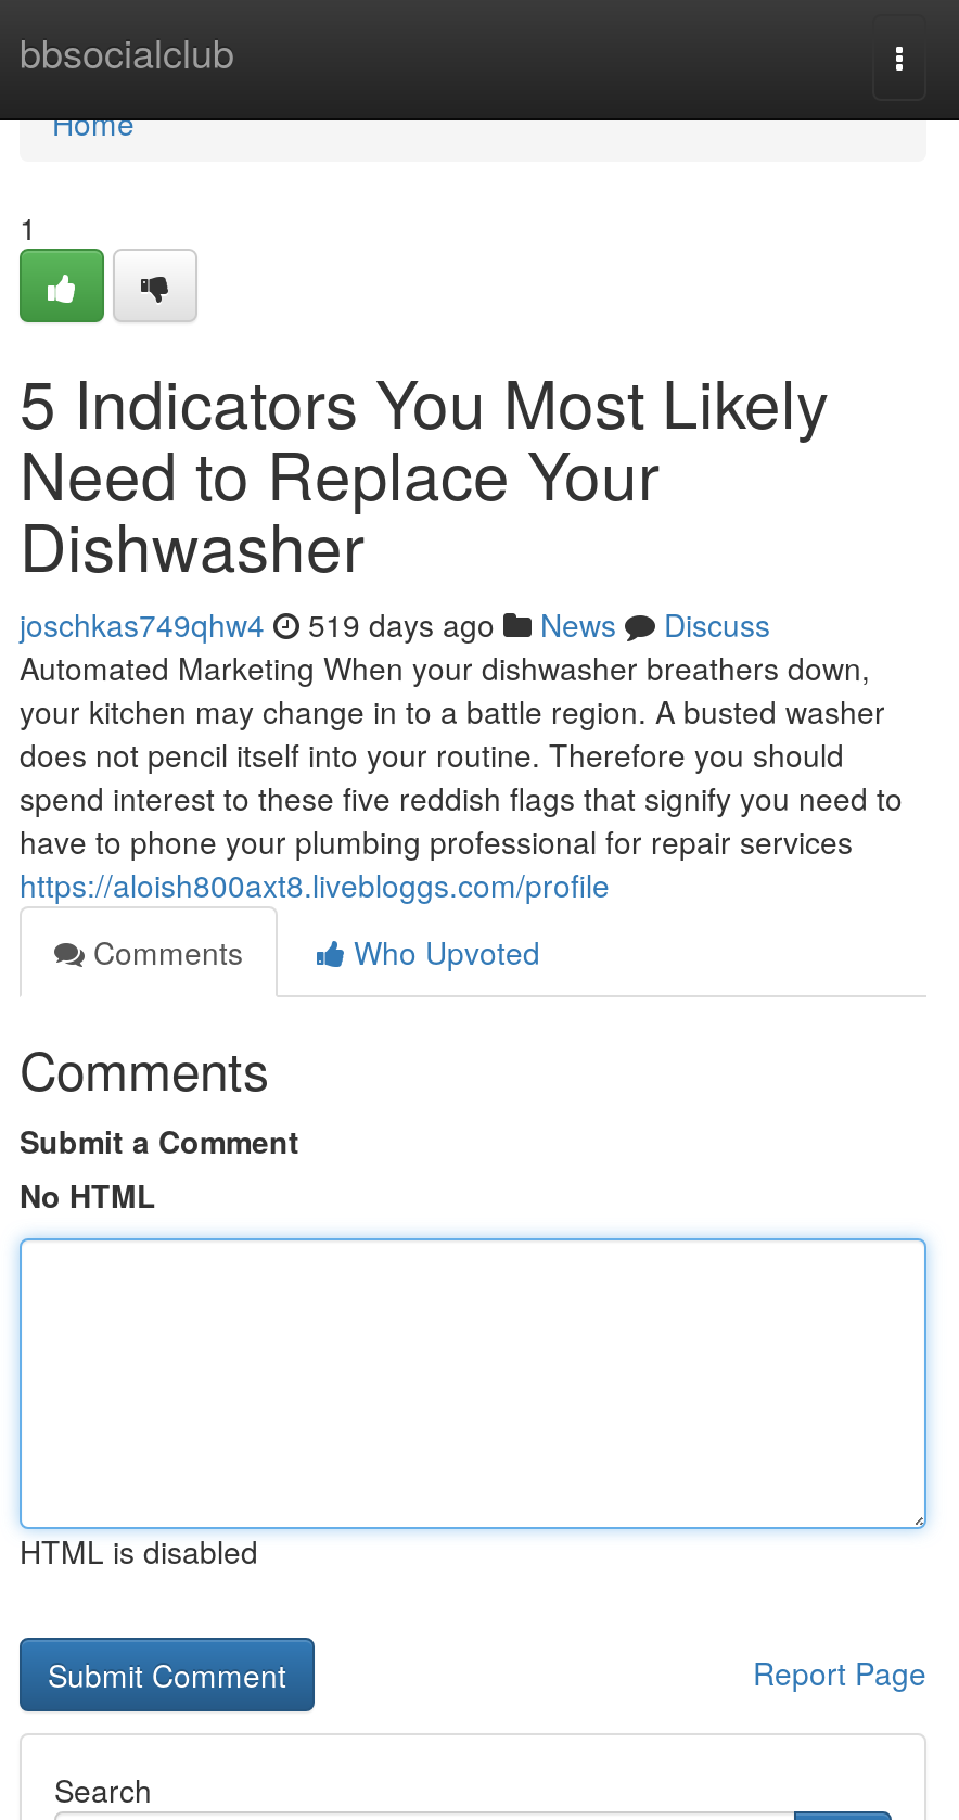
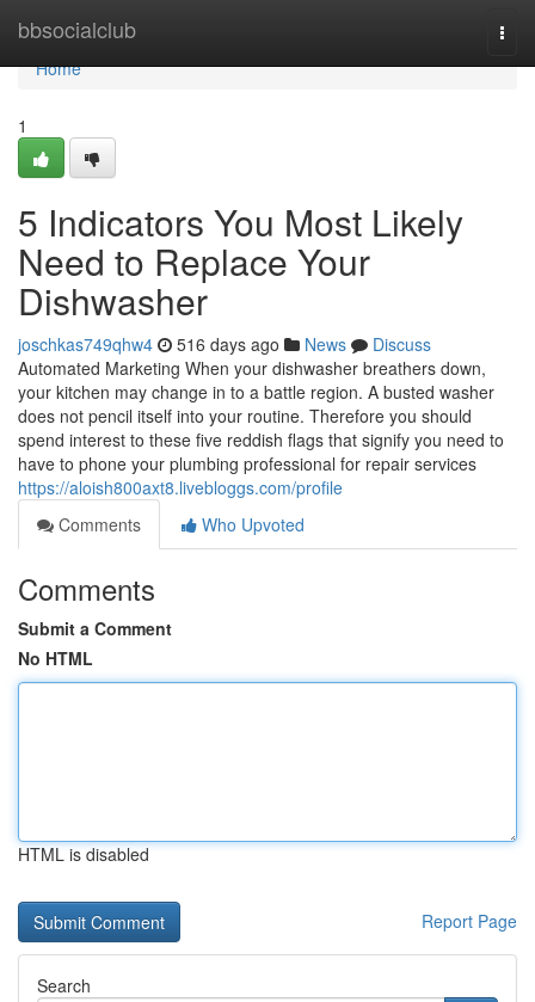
[20,602,770,646] joschkas749qhw4 519 days ago News Discuss -> [18,332,431,356] joschkas749qhw4 516 days ago News Discuss

